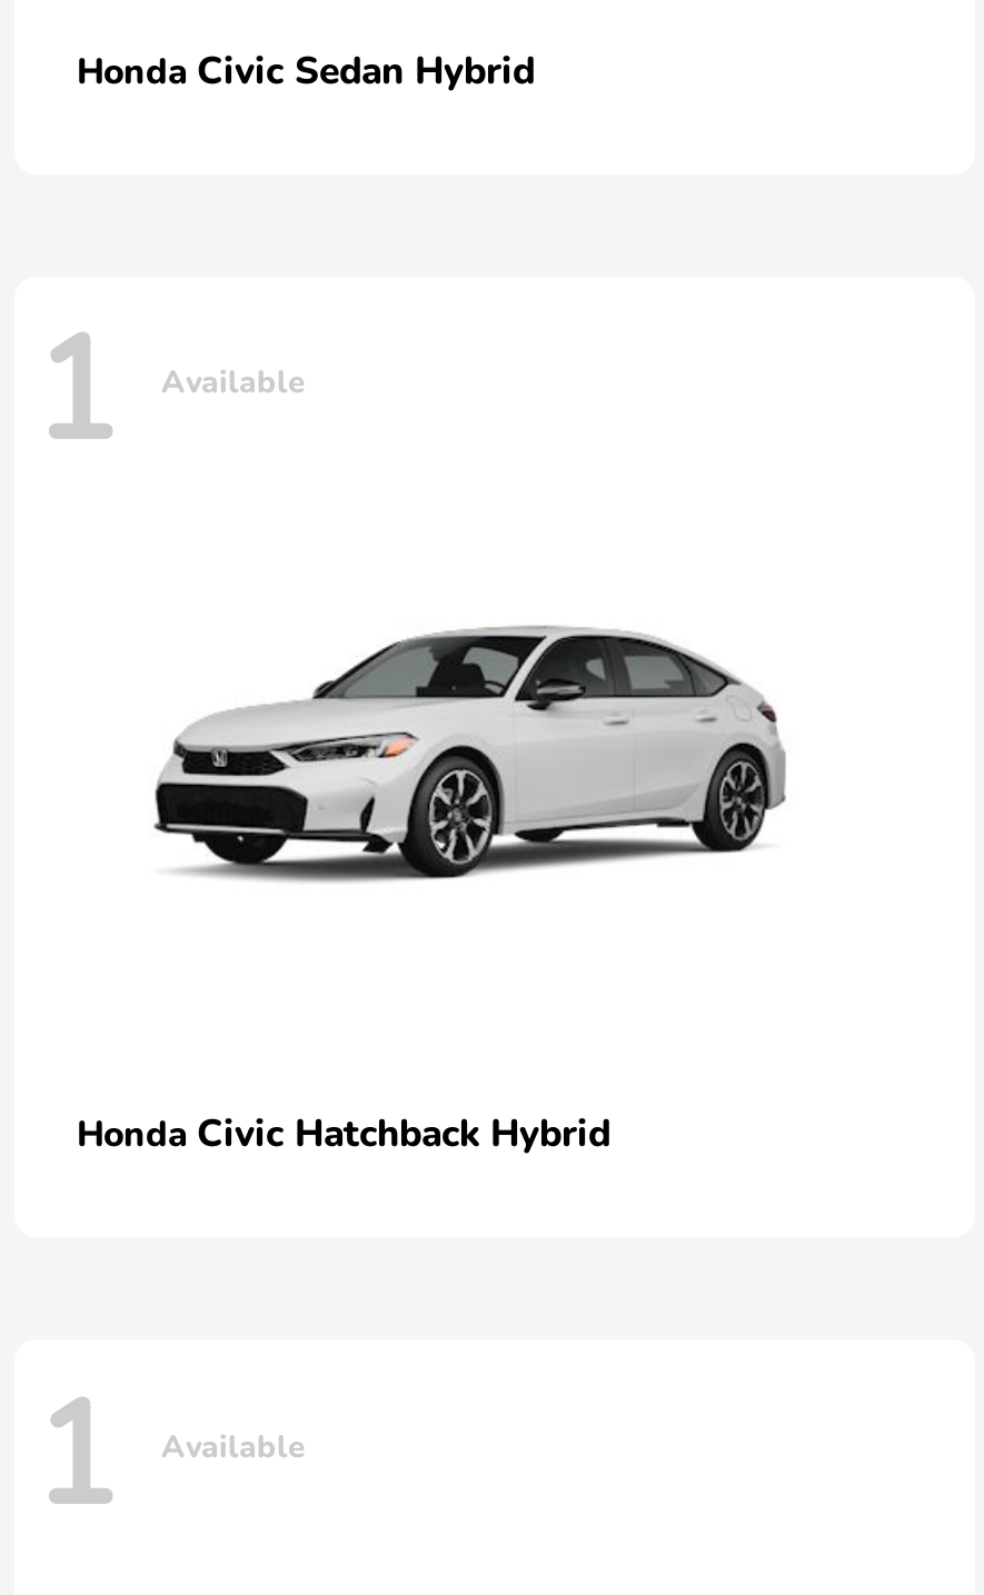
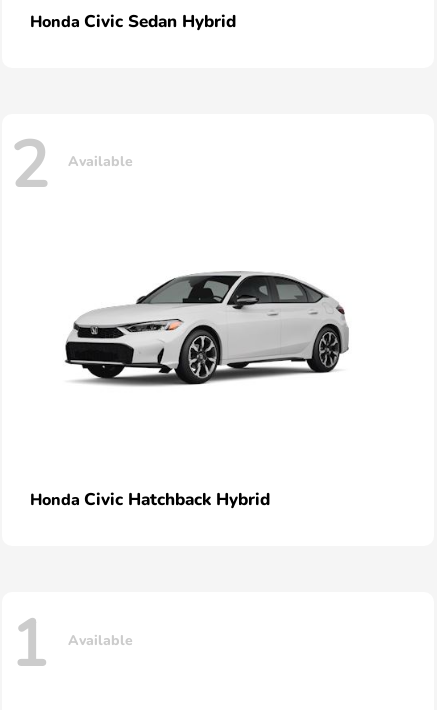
[32,295,306,490] 1 Available -> [10,122,133,210] 2 Available

